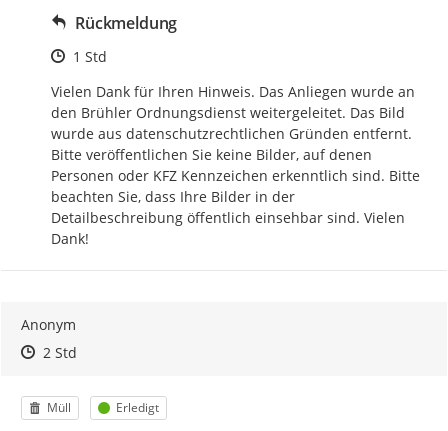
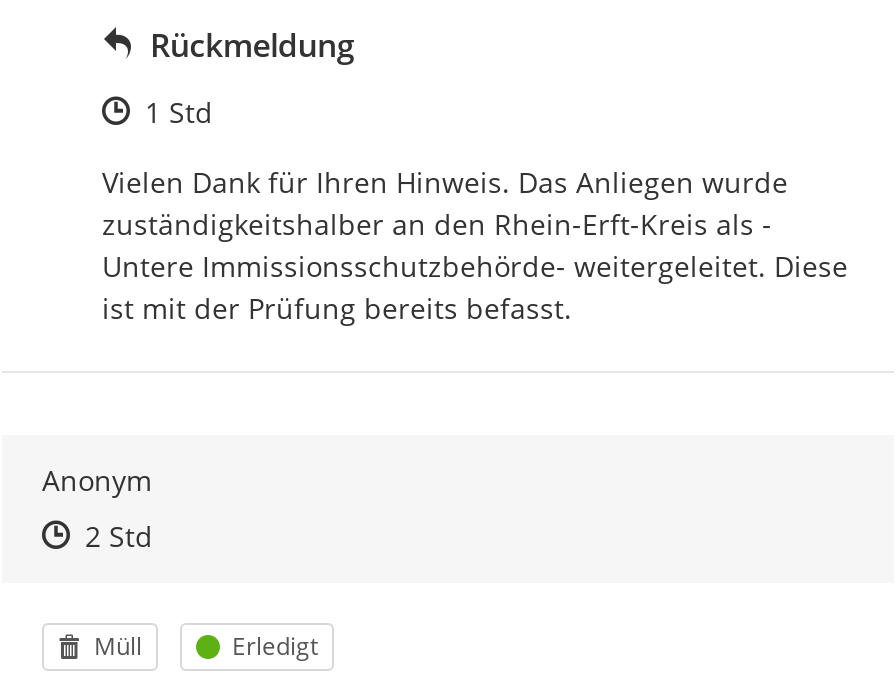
[51,82,420,248] Vielen Dank für Ihren Hinweis. Das Anliegen wurde an | den Brühler Ordnungsdienst weitergeleitet. Das Bild | wurde aus datenschutzrechtlichen Gründen entfernt. | Bitte veröffentlichen Sie keine Bilder, auf denen | Personen oder KFZ Kennzeichen erkenntlich sind. Bitte | beachten Sie, dass Ihre Bilder in der | Detailbeschreibung öffentlich einsehbar sind. Vielen | Dank! -> [102,163,848,327] Vielen Dank für Ihren Hinweis. Das Anliegen wurde | zuständigkeitshalber an den Rhein-Erft-Kreis als - | Untere Immissionsschutzbehörde- weitergeleitet. Diese | ist mit der Prüfung bereits befasst.

